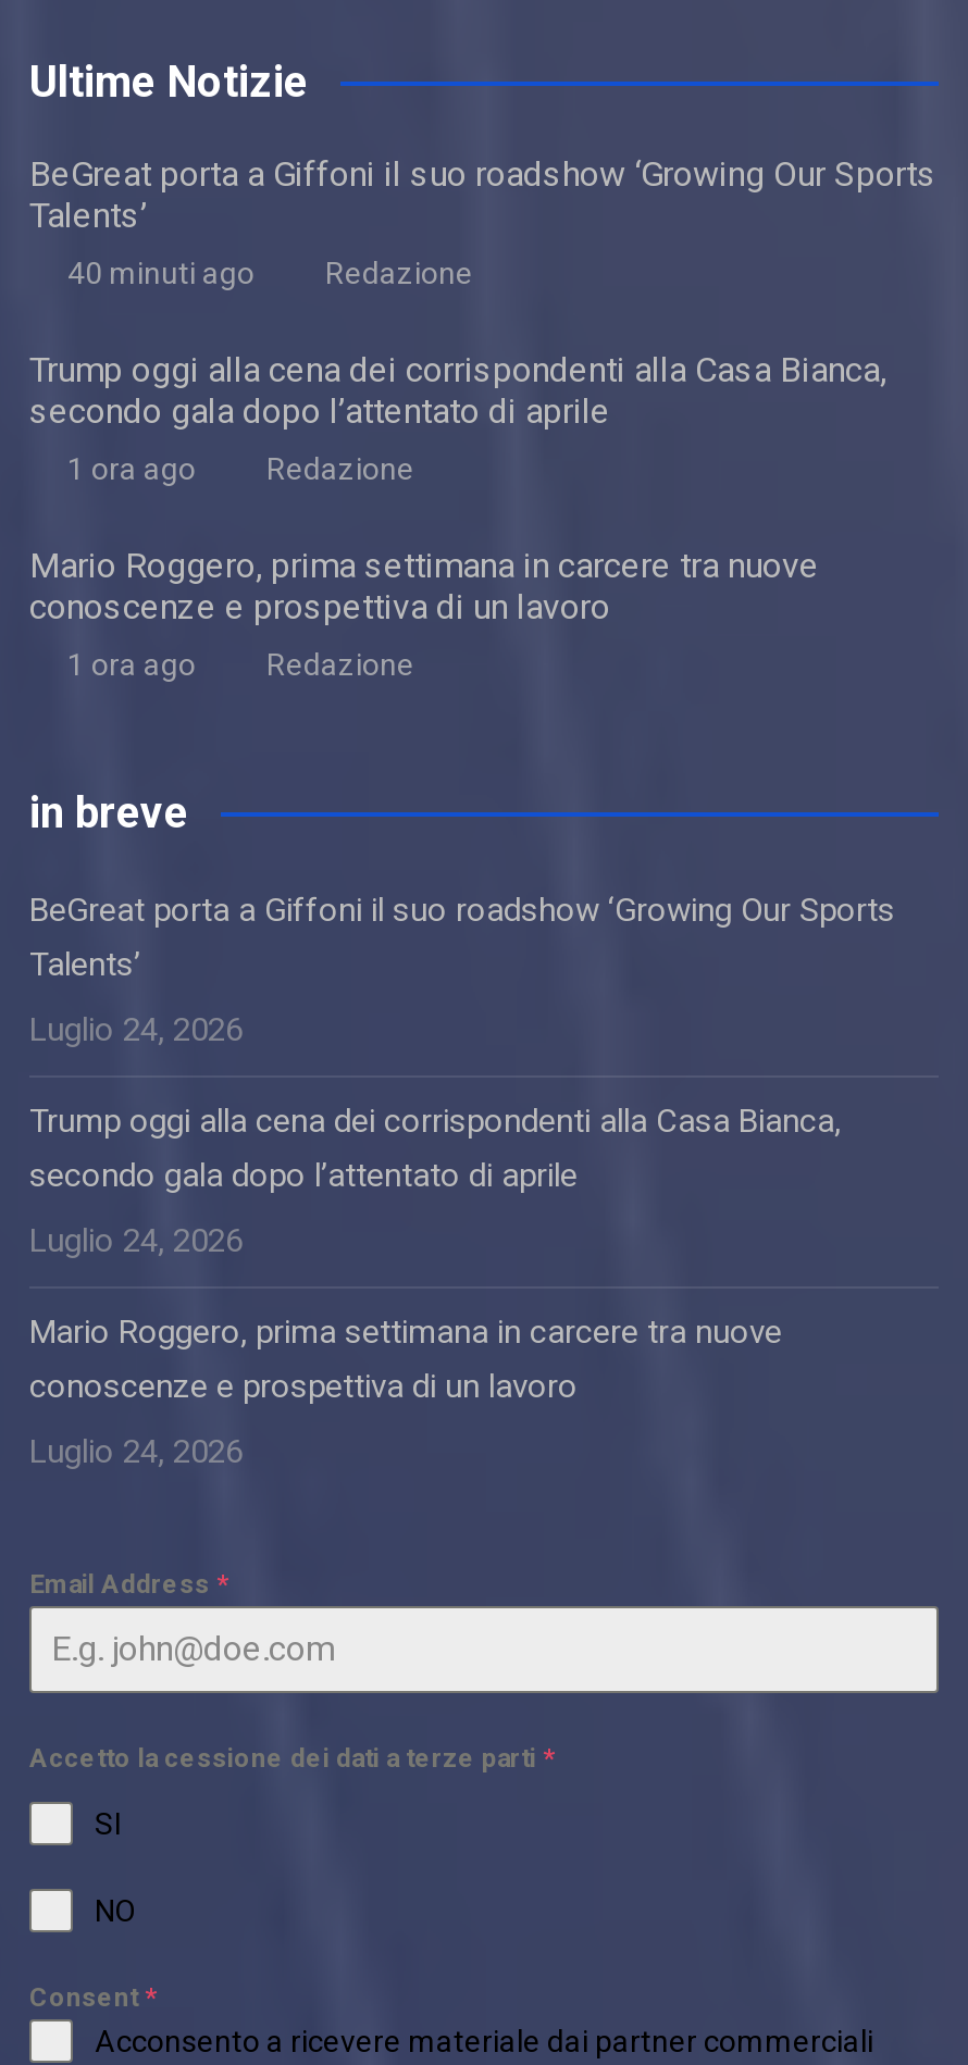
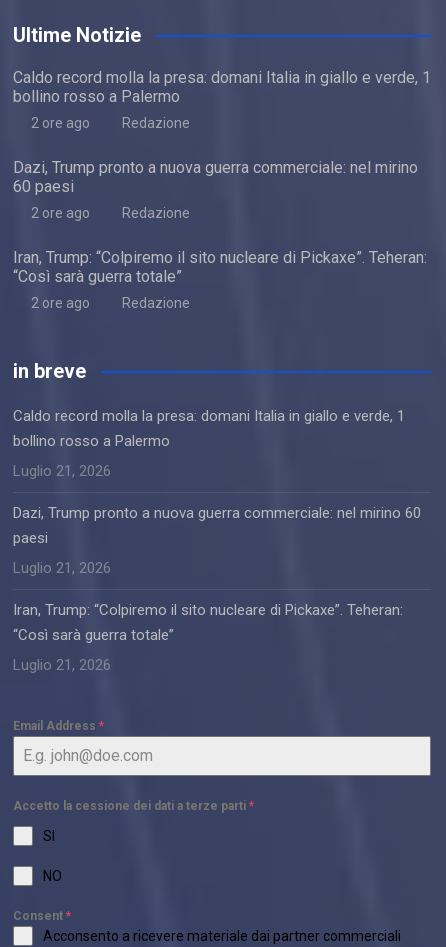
[29,153,936,236] BeGreat porta a Giffoni il suo roadshow ‘Growing Our Sports | Talents’ -> [13,68,431,106] Caldo record molla la presa: domani Italia in giallo e verde, 1 | bollino rosso a Palermo
[67,256,255,290] 40 minuti ago -> [30,115,89,131] 2 ore ago
[29,349,886,432] Trump oggi alla cena dei corrispondenti alla Casa Bianca, | secondo gala dopo l’attentato di aprile -> [13,158,418,196] Dazi, Trump pronto a nuova guerra commerciale: nel mirino | 60 paesi
[67,451,196,486] 1 ora ago -> [30,205,89,221] 2 ore ago
[29,545,819,627] Mario Roggero, prima settimana in carcere tra nuove | conoscenze e prospettiva di un lavoro -> [13,248,427,286] Iran, Trump: “Colpiremo il sito nucleare di Pickaxe”. Teheran: | “Così sarà guerra totale”
[67,647,196,682] 1 ora ago -> [30,295,89,311] 2 ore ago
[29,891,895,984] BeGreat porta a Giffoni il suo roadshow ‘Growing Our Sports | Talents’ -> [13,407,405,450] Caldo record molla la presa: domani Italia in giallo e verde, 1 | bollino rosso a Palermo
[29,1010,243,1049] Luglio 24, 2026 -> [13,462,111,480] Luglio 21, 2026
[29,1102,841,1195] Trump oggi alla cena dei corrispondenti alla Casa Bianca, | secondo gala dopo l’attentato di aprile -> [13,504,421,547] Dazi, Trump pronto a nuova guerra commerciale: nel mirino 60 | paesi
[29,1221,243,1260] Luglio 24, 2026 -> [13,559,111,577] Luglio 21, 2026
[29,1313,782,1406] Mario Roggero, prima settimana in carcere tra nuove | conoscenze e prospettiva di un lavoro -> [13,601,403,644] Iran, Trump: “Colpiremo il sito nucleare di Pickaxe”. Teheran: | “Così sarà guerra totale”
[29,1432,243,1471] Luglio 24, 2026 -> [13,656,111,674] Luglio 21, 2026

